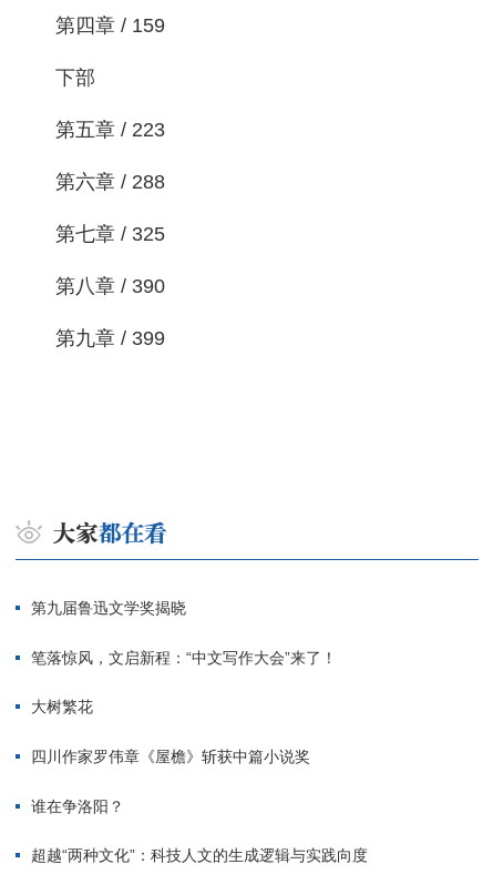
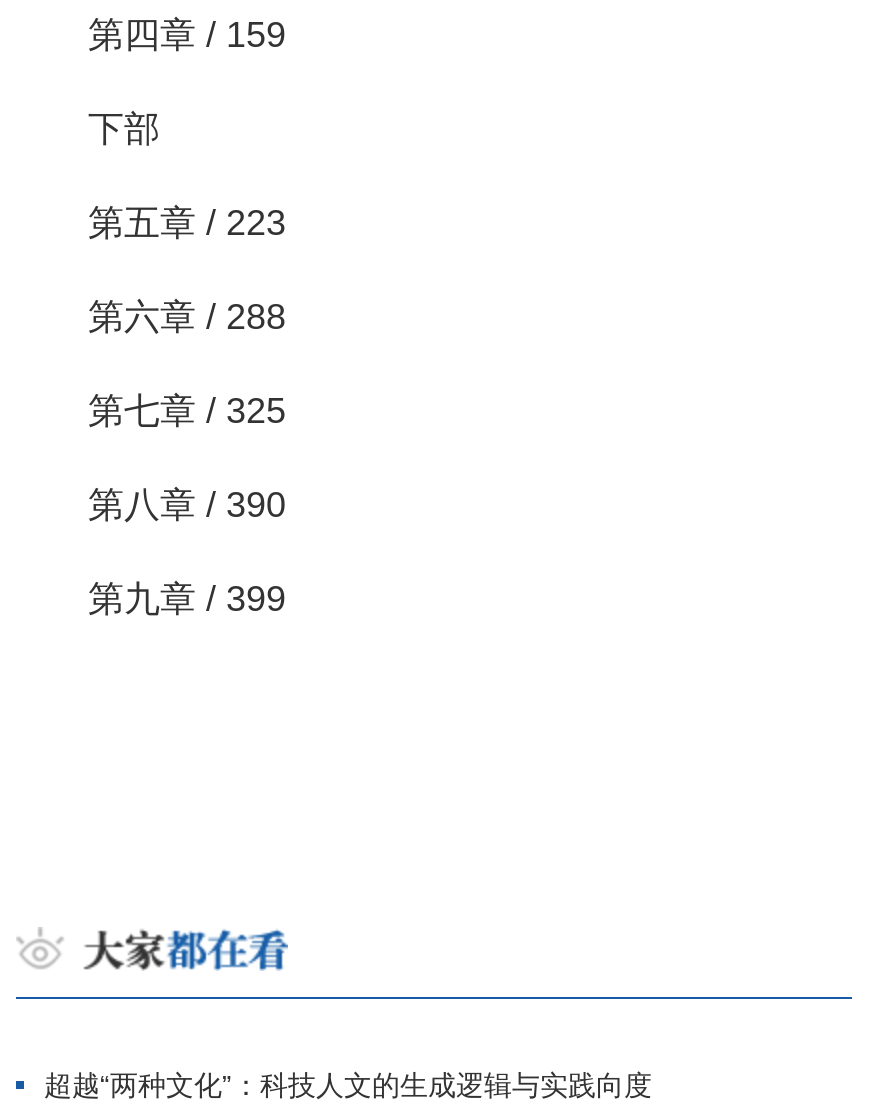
[31,599,337,815] 第九届鲁迅文学奖揭晓 | 笔落惊风，文启新程：“中文写作大会”来了！ | 大树繁花 | 四川作家罗伟章《屋檐》斩获中篇小说奖 | 谁在争洛阳？ -> none

